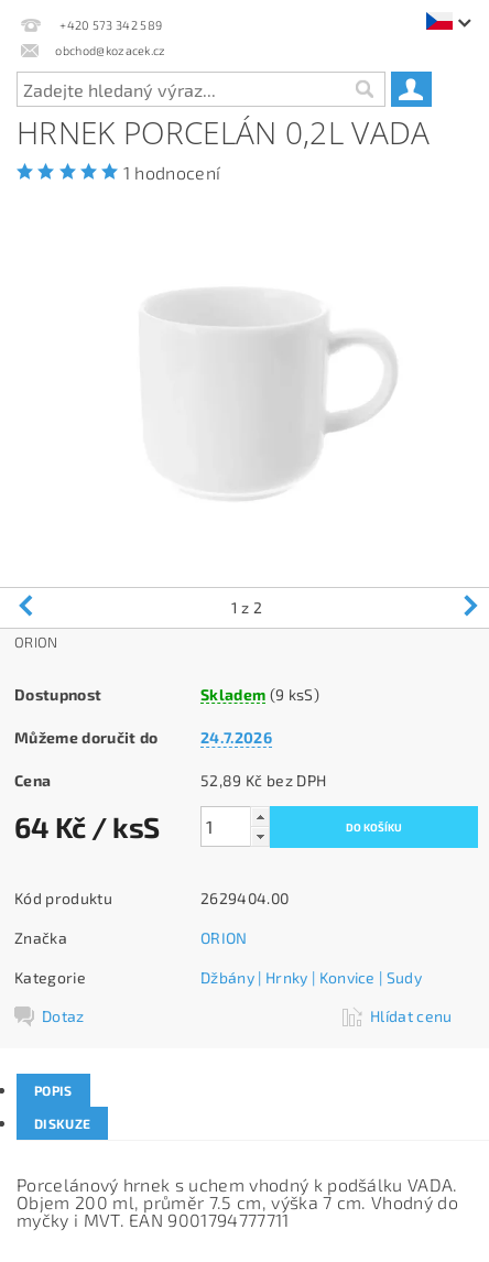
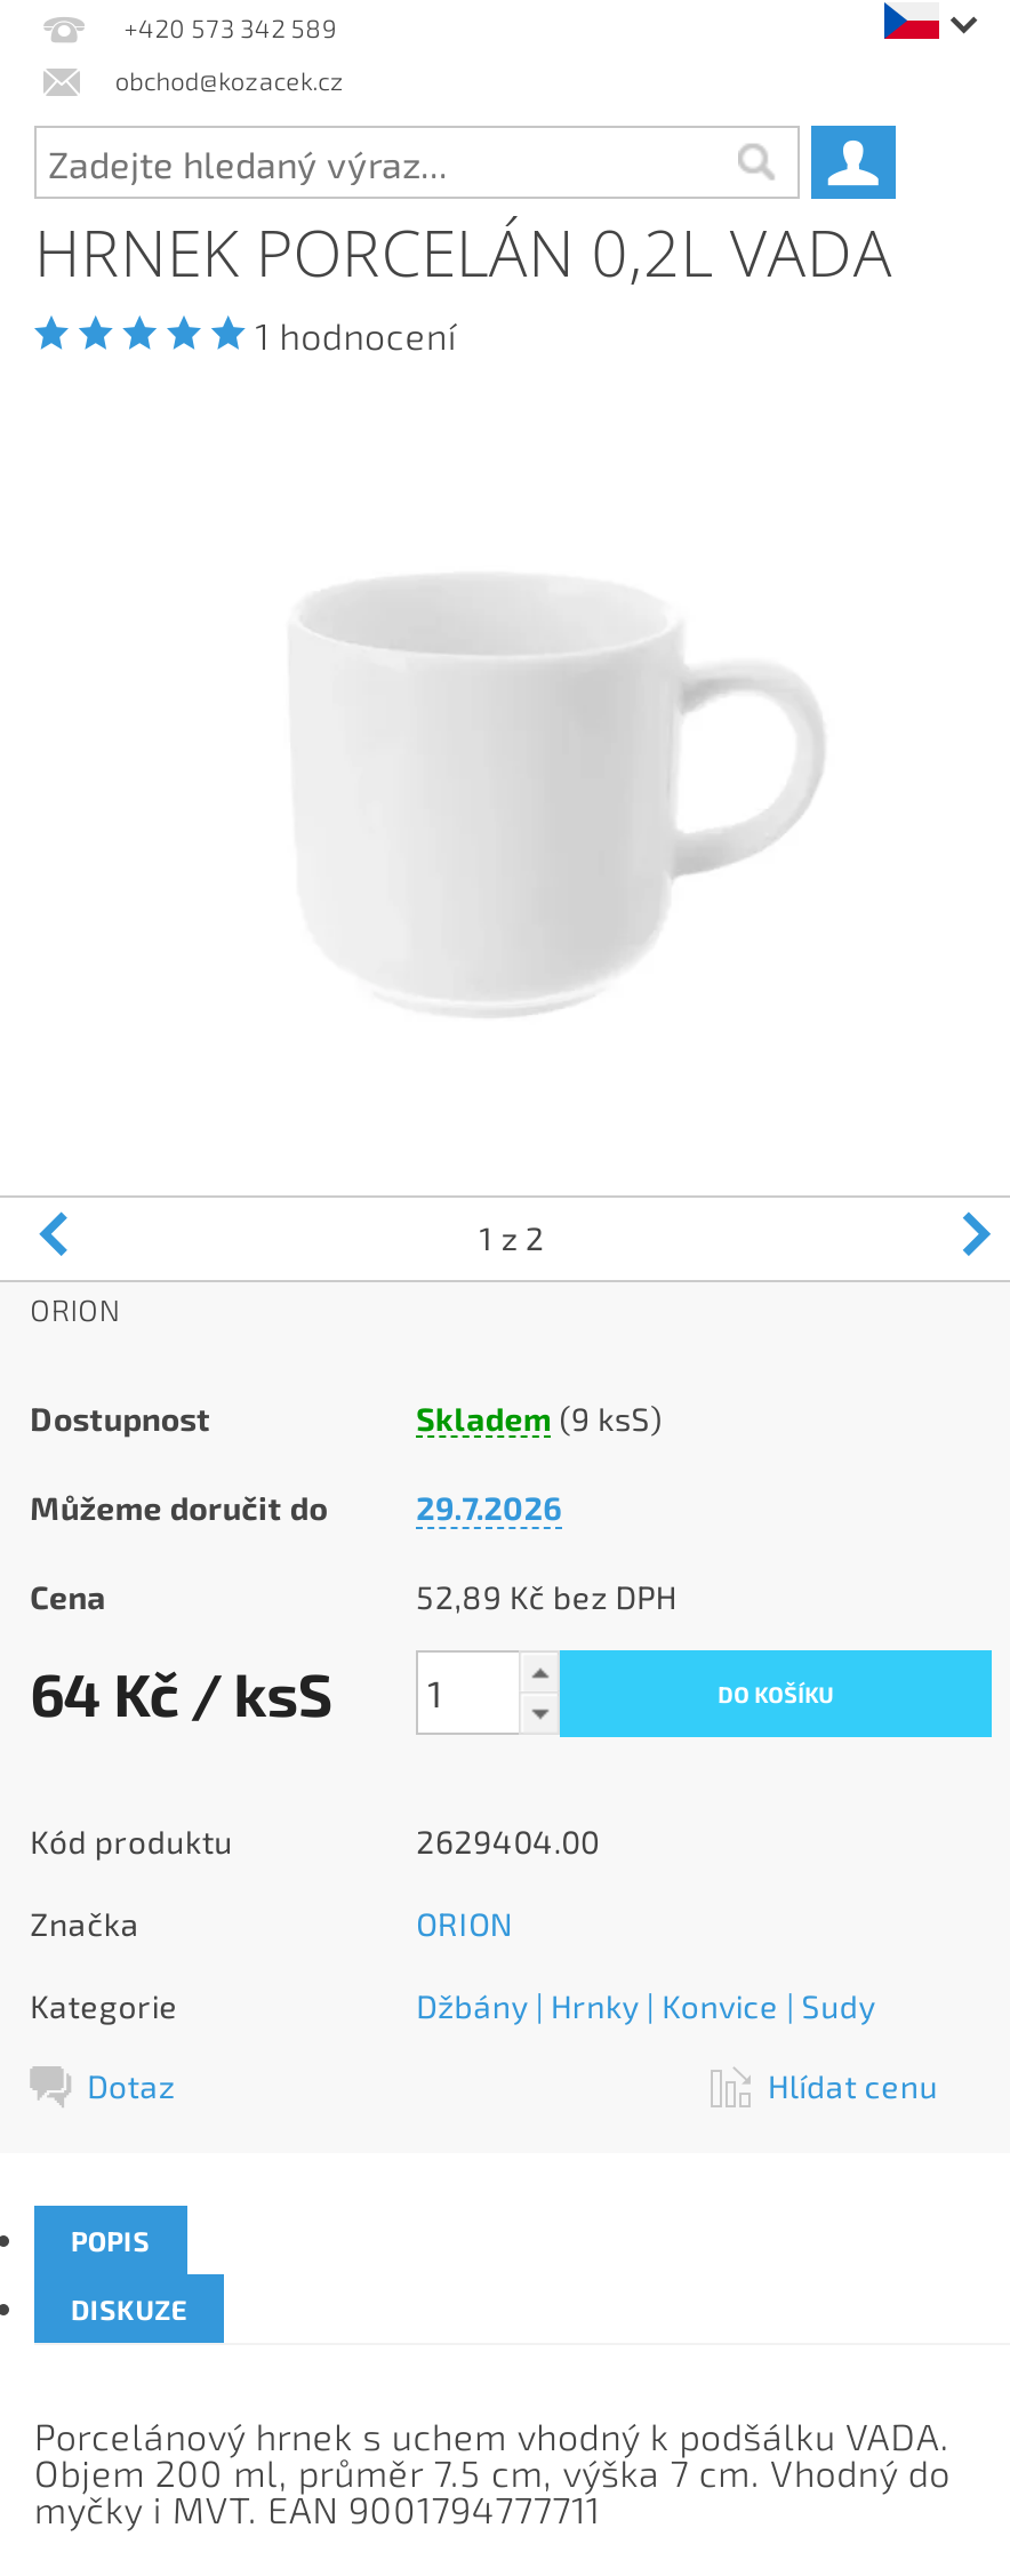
[201,727,272,746] 24.7.2026 -> [416,1487,562,1526] 29.7.2026

